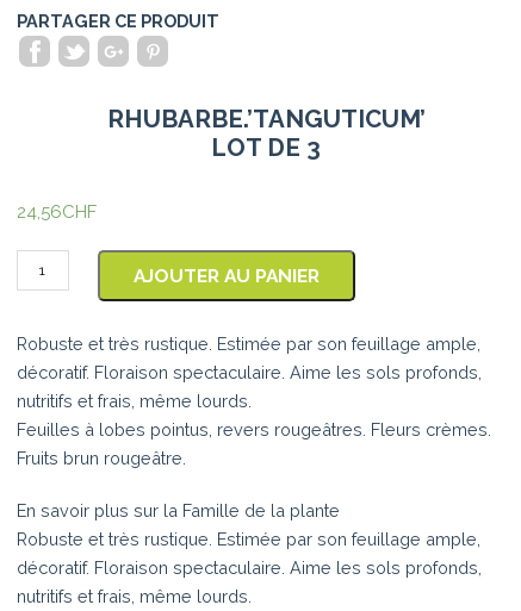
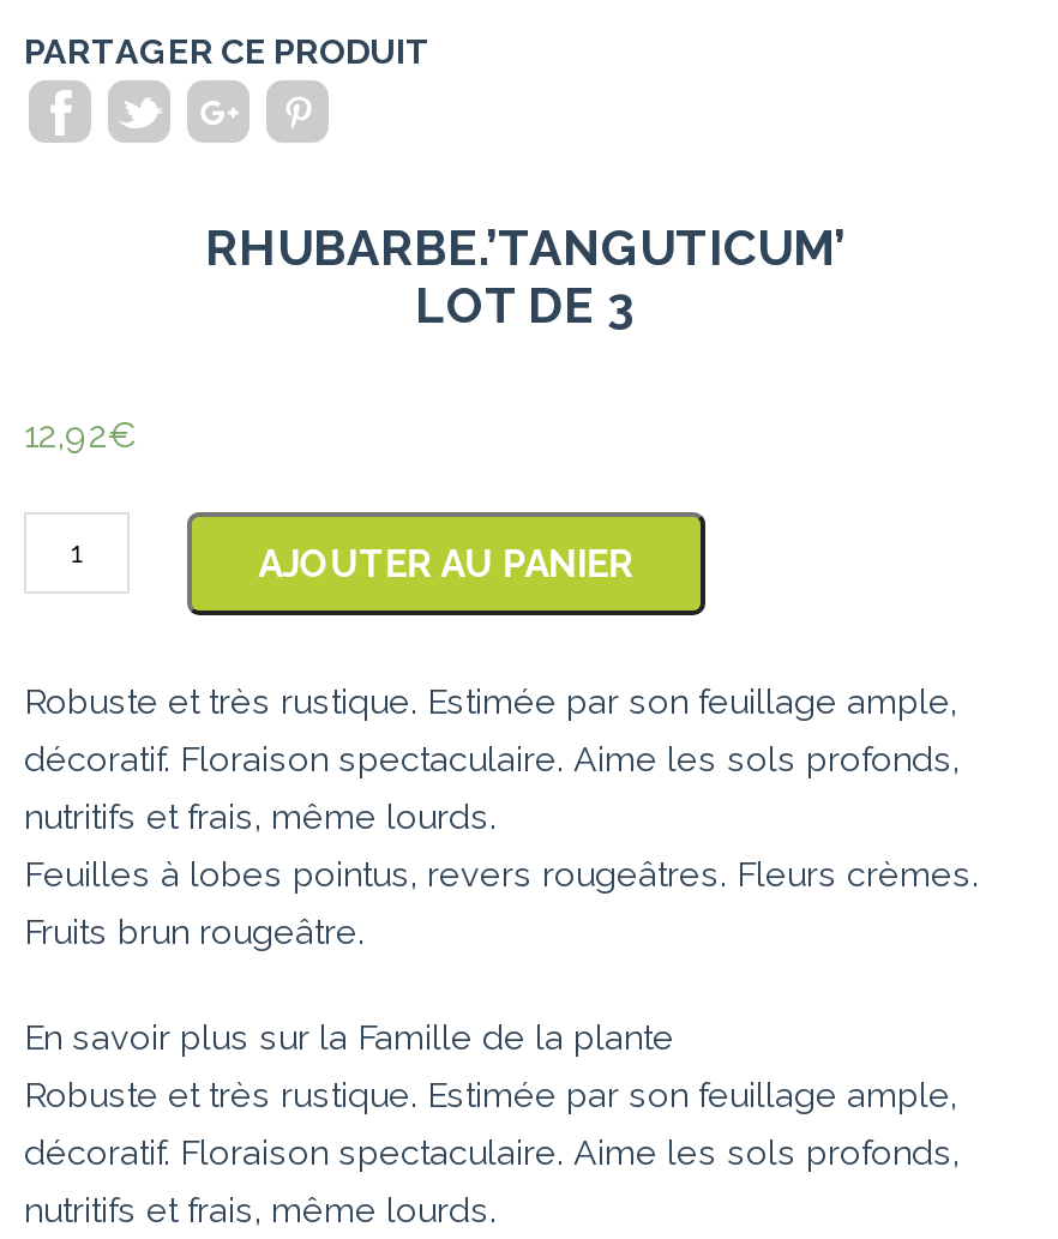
[17,201,97,223] 24,56CHF -> [24,414,137,457] 12,92€

